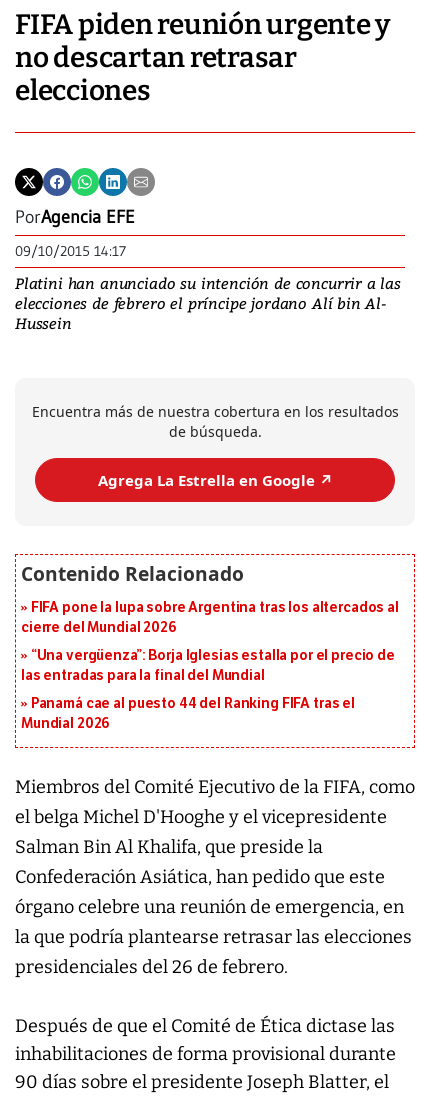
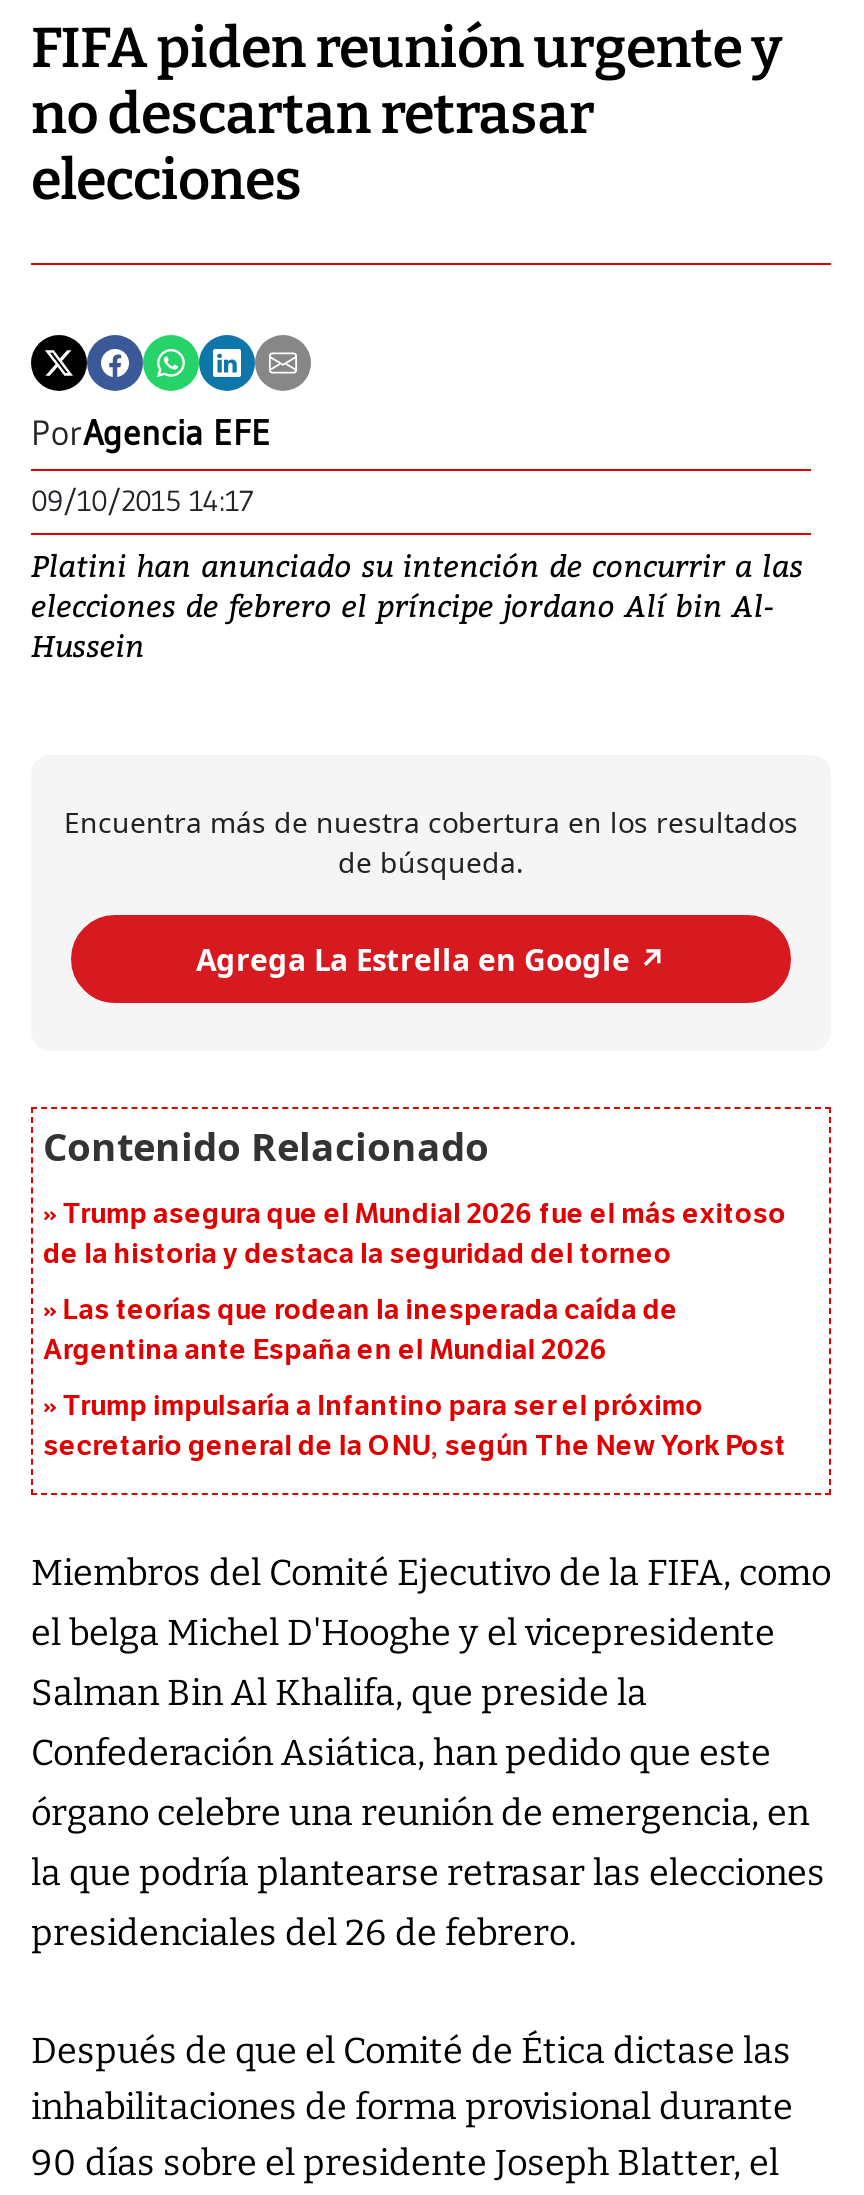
[21,599,399,636] FIFA pone la lupa sobre Argentina tras los altercados al | cierre del Mundial 2026 -> [43,1198,786,1272] Trump asegura que el Mundial 2026 fue el más exitoso | de la historia y destaca la seguridad del torneo
[21,647,395,684] “Una vergüenza”: Borja Iglesias estalla por el precio de | las entradas para la final del Mundial -> [43,1294,678,1368] Las teorías que rodean la inesperada caída de | Argentina ante España en el Mundial 2026
[21,695,355,732] Panamá cae al puesto 44 del Ranking FIFA tras el | Mundial 2026 -> [43,1390,786,1464] Trump impulsaría a Infantino para ser el próximo | secretario general de la ONU, según The New York Post

